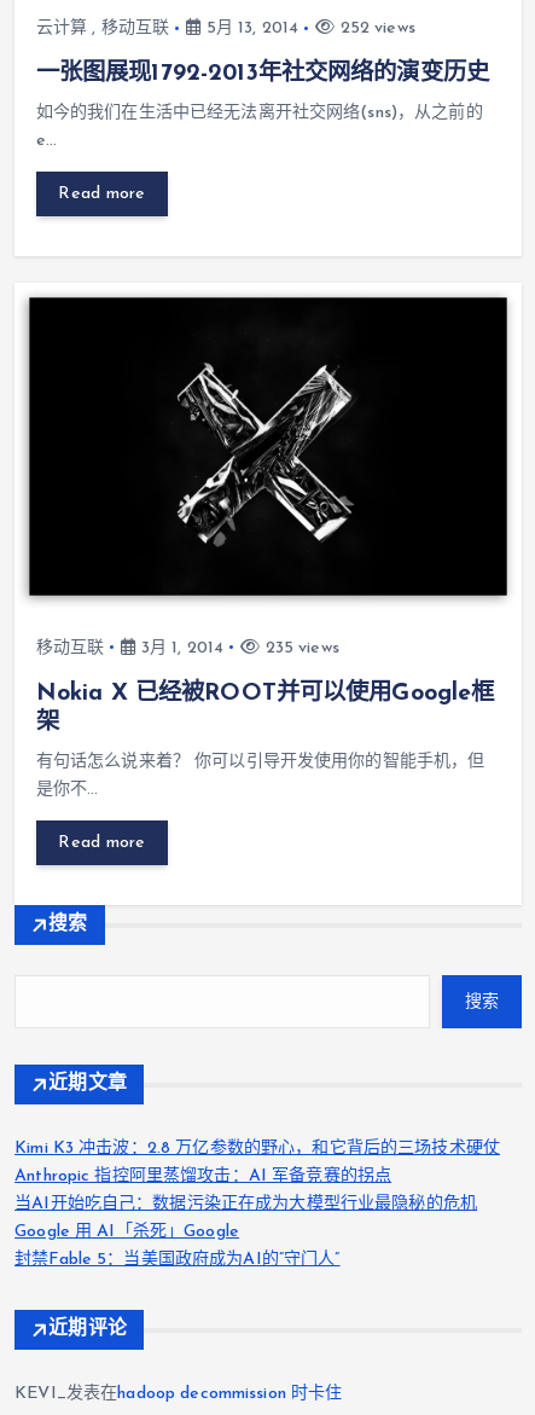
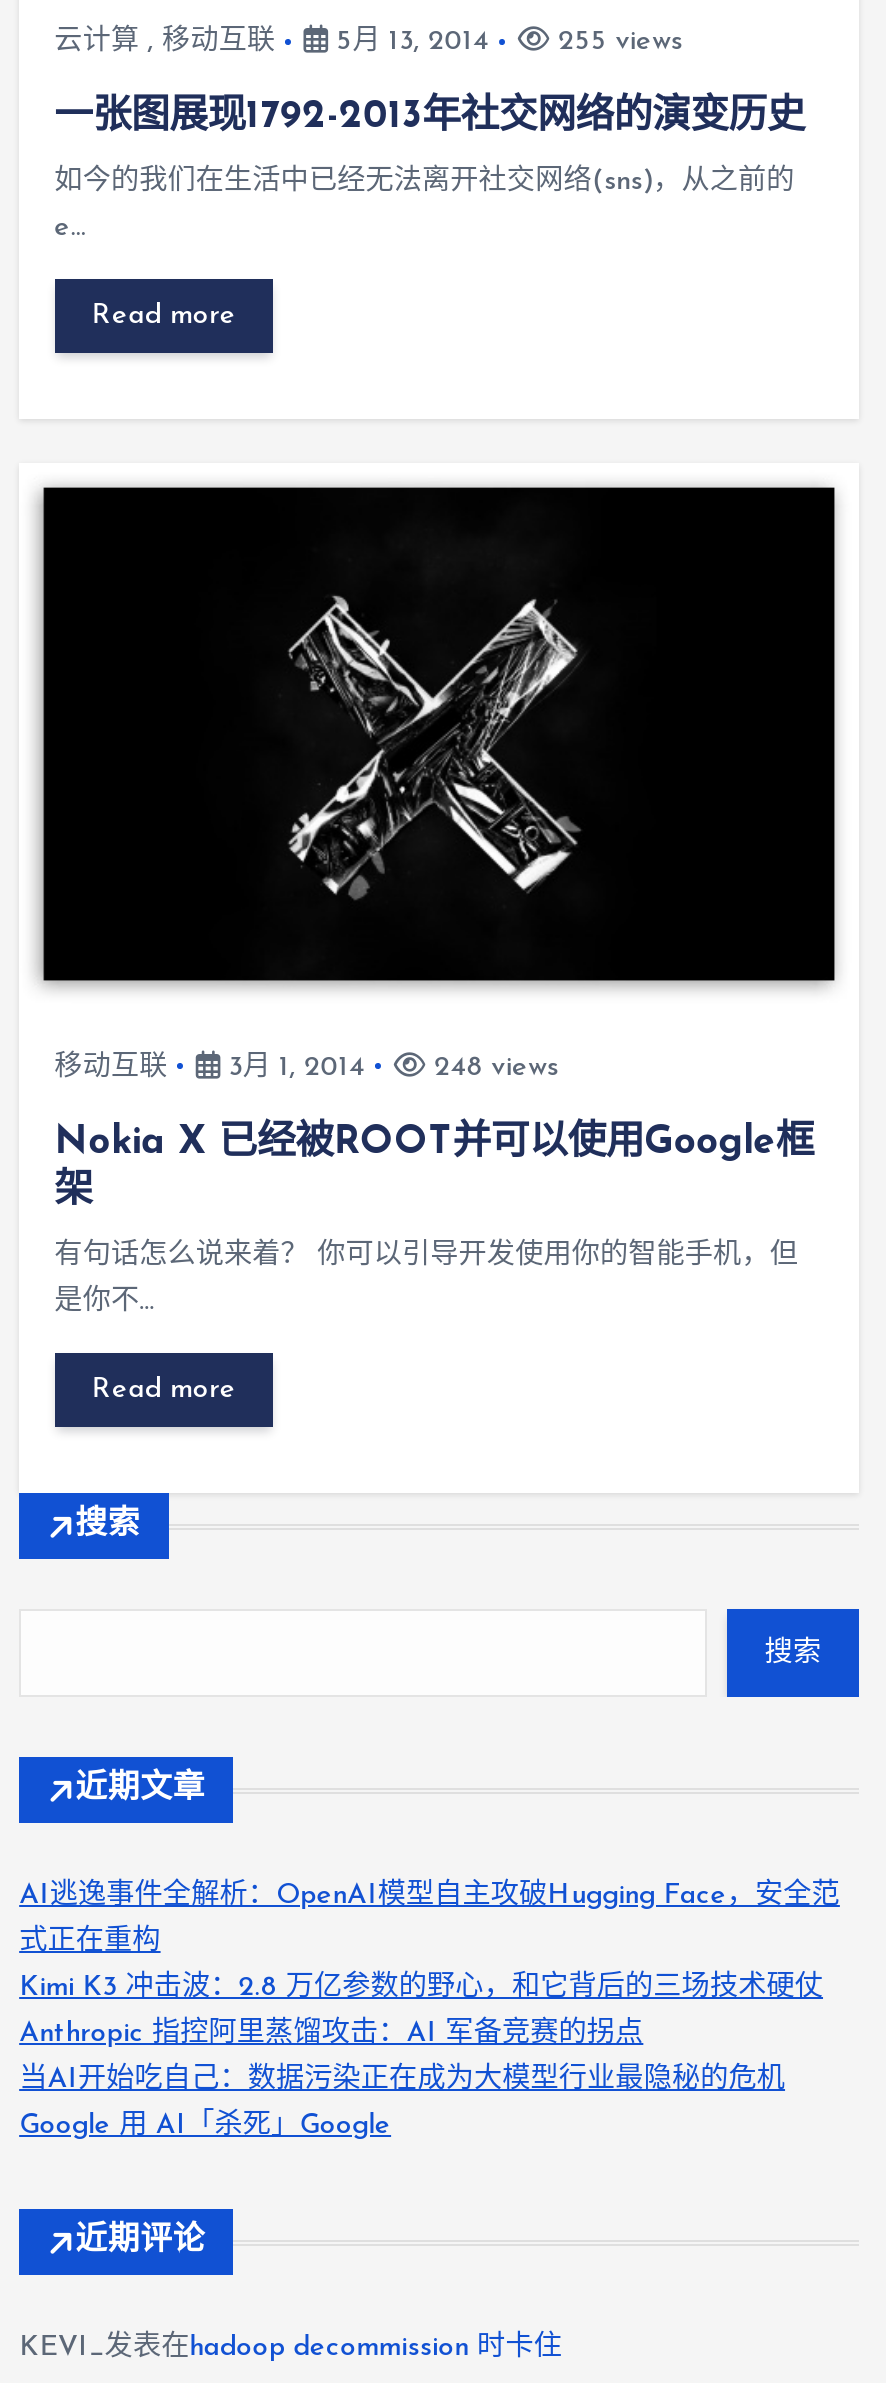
[335,19,415,37] 252 views -> [550,27,683,57] 255 views
[260,639,339,657] 235 views -> [426,1052,559,1082] 248 views
none -> [19,1881,840,1957] AI逃逸事件全解析：OpenAI模型自主攻破Hugging Face，安全范 | 式正在重构
moved [15,1140,500,1241] -> [19,1973,823,2141]: Kimi K3 冲击波：2.8 万亿参数的野心，和它背后的三场技术硬仗 | Anthropic 指控阿里蒸馏攻击：AI 军备竞赛的拐点 | 当AI开始吃自己：数据污染正在成为大模型行业最隐秘的危机 | Google 用 AI「杀死」Google
[15,1251,340,1269] 封禁Fable 5：当美国政府成为AI的”守门人” -> none

